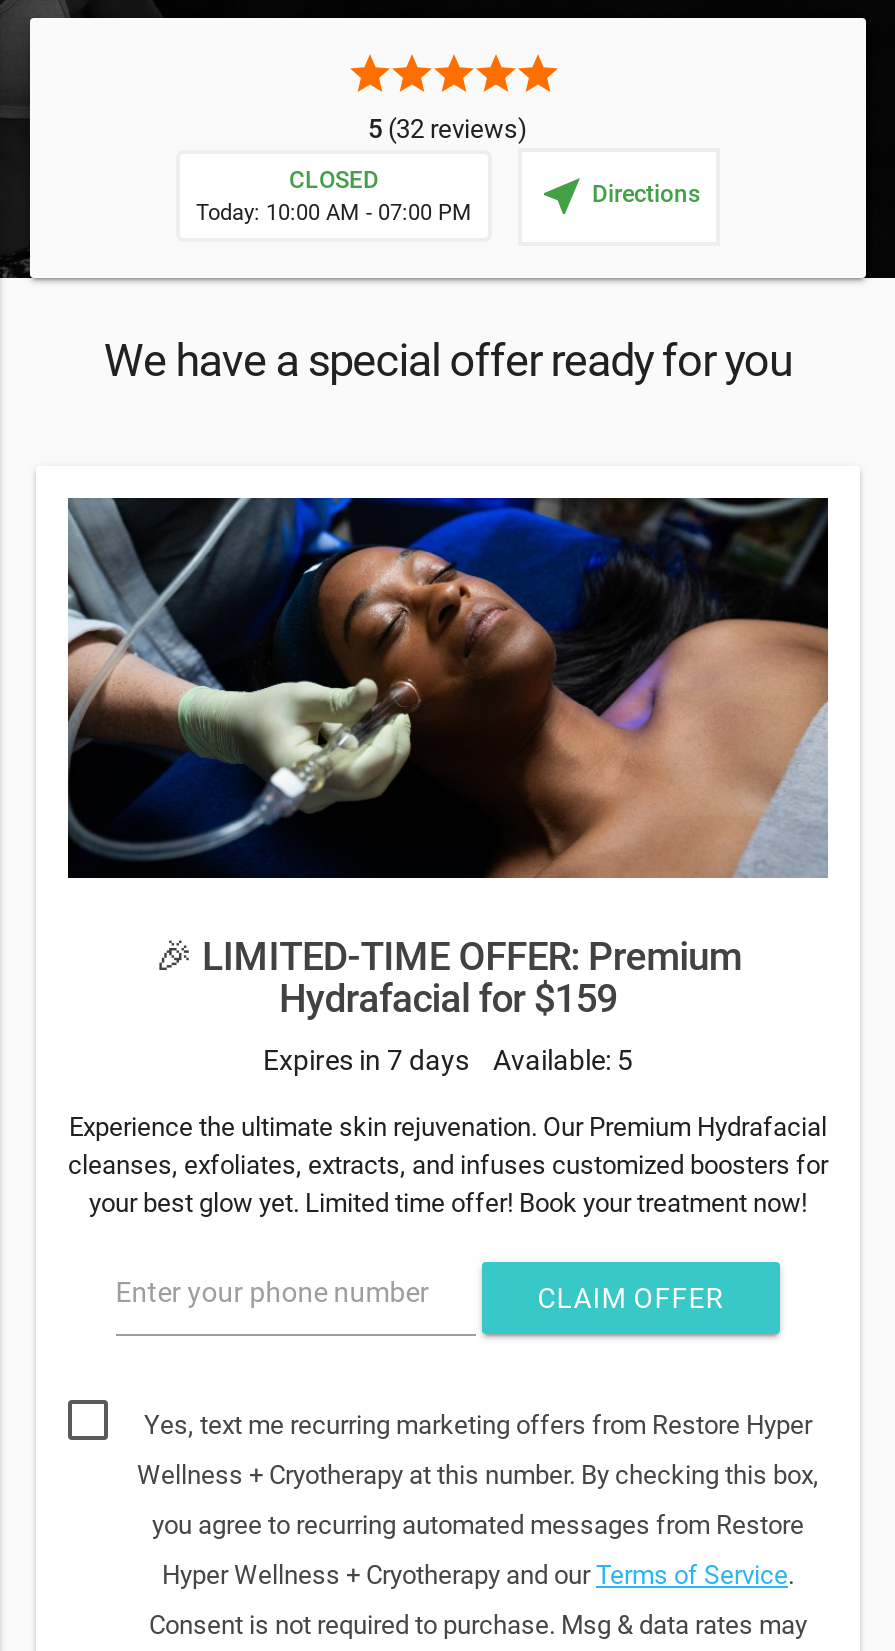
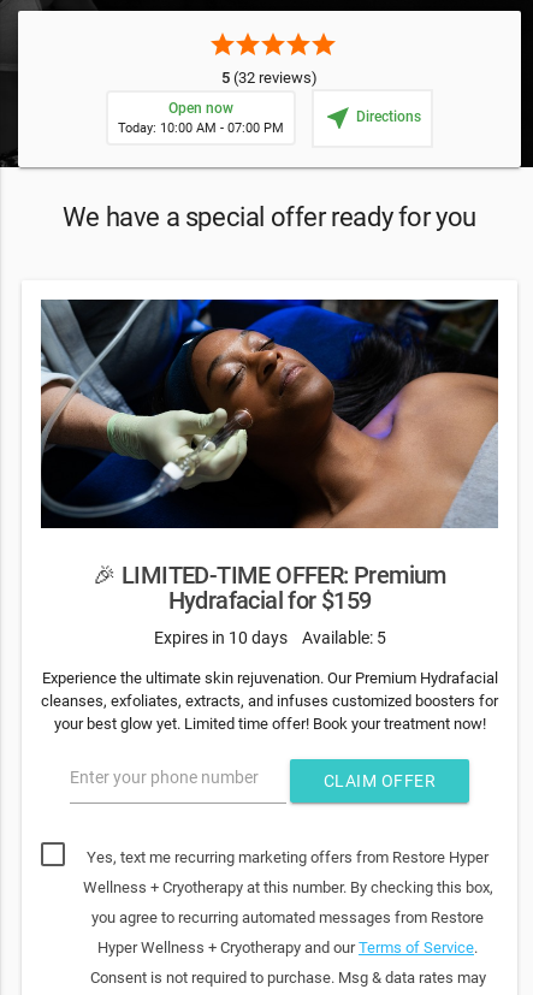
[289,167,379,195] CLOSED -> [168,100,233,117] Open now
[263,1044,469,1076] Expires in 7 days -> [153,628,287,647] Expires in 10 days

